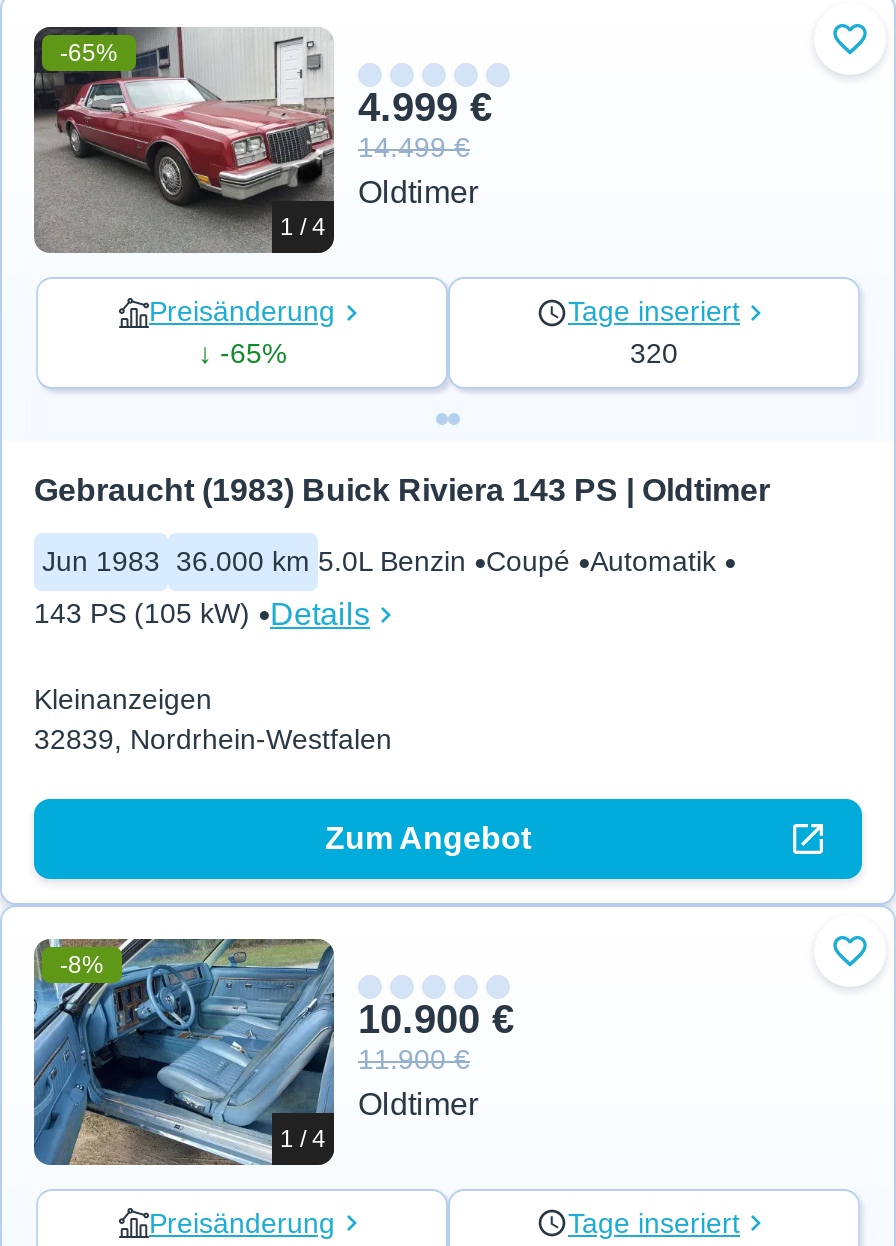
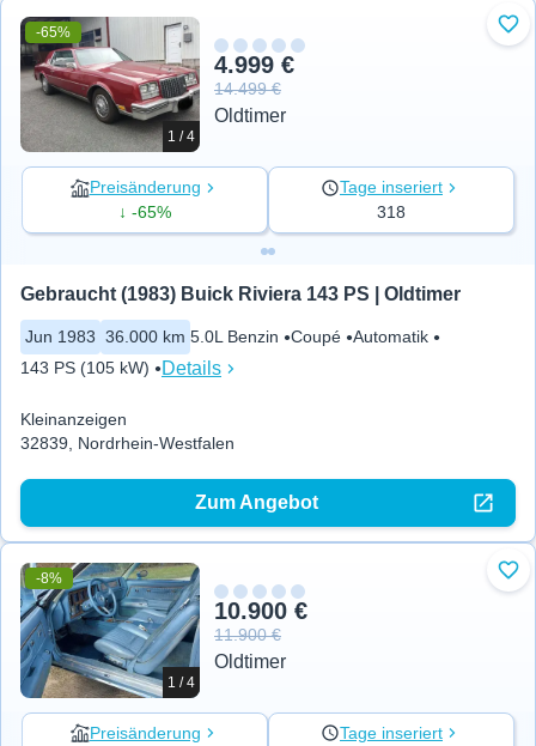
[630,338,678,370] 320 -> [377,202,406,222] 318

